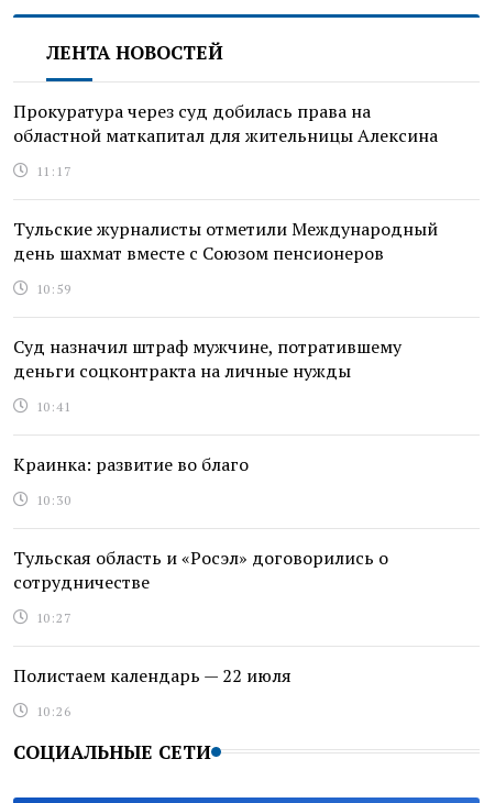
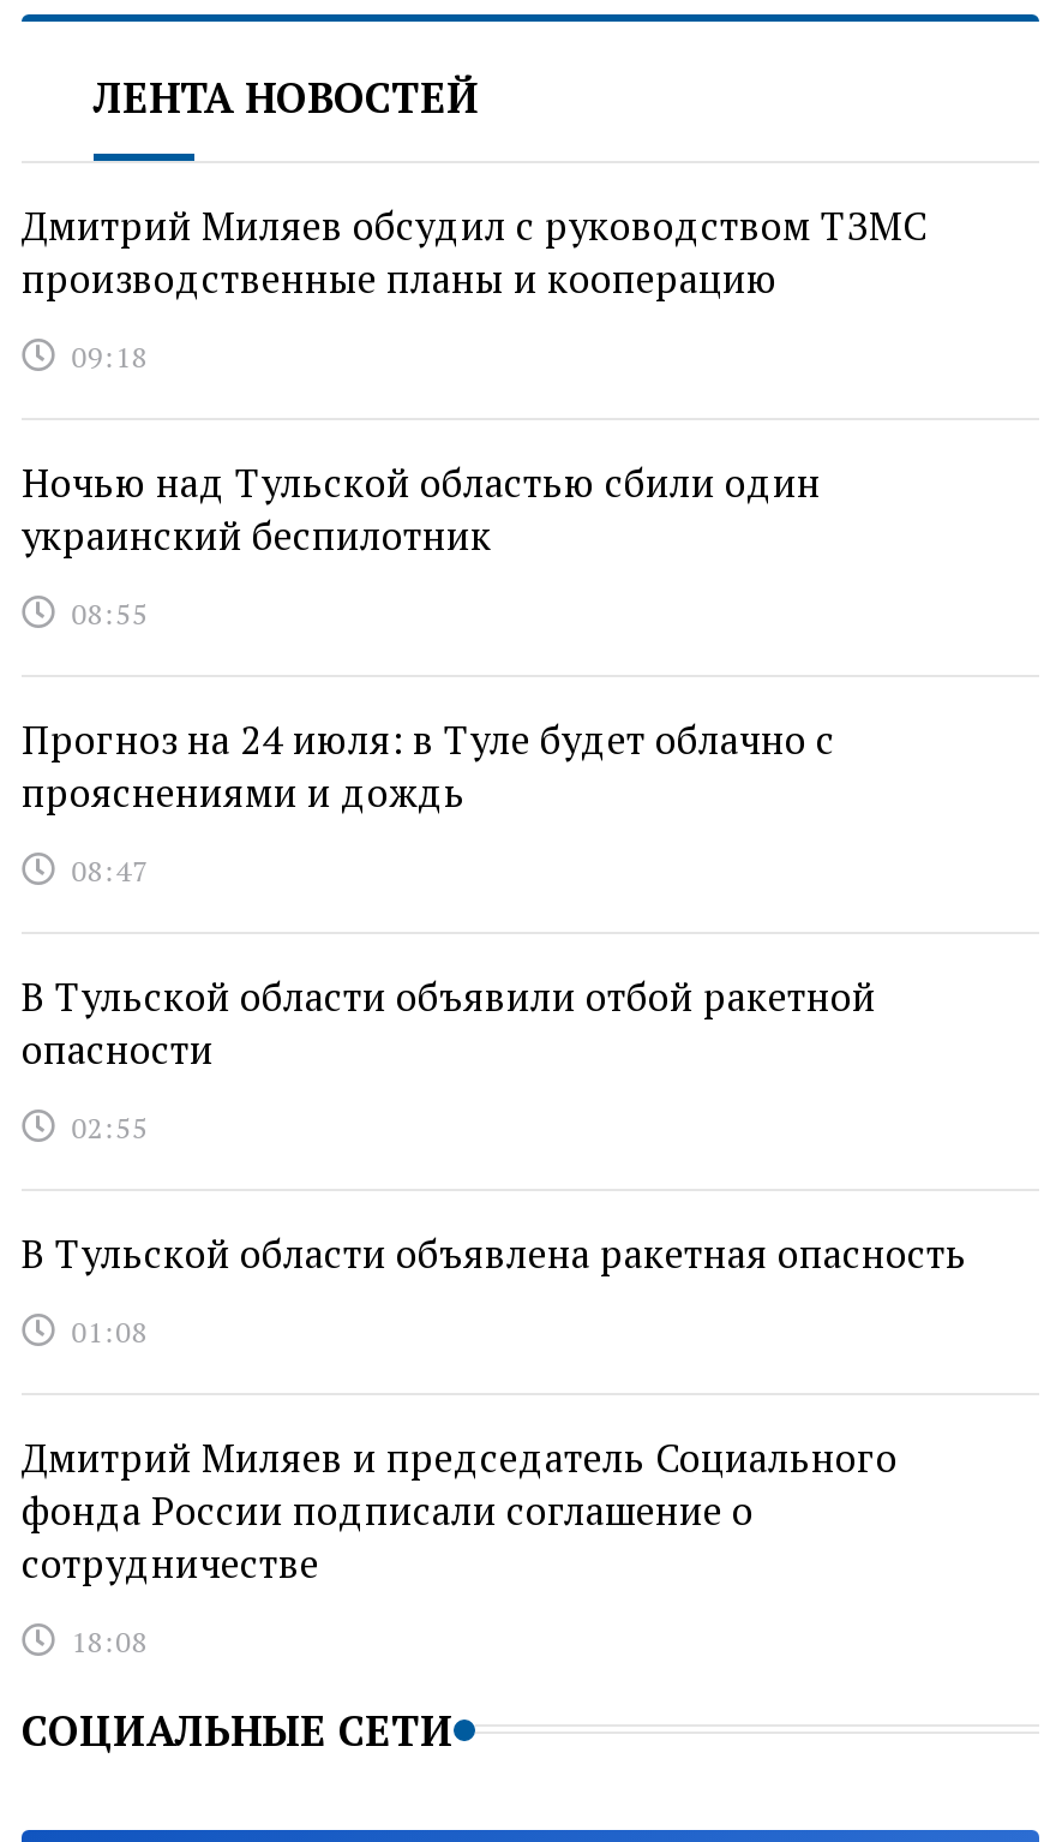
[13,99,438,569] Прокуратура через суд добилась права на | областной маткапитал для жительницы Алексина | 11:17 | Тульские журналисты отметили Международный | день шахмат вместе с Союзом пенсионеров | 10:59 | Суд назначил штраф мужчине, потратившему | деньги соцконтракта на личные нужды | 10:41 | Краинка: развитие во благо | 10:30 | Тульская область и «Росэл» договорились о -> [22,199,967,1536] Дмитрий Миляев обсудил с руководством ТЗМС | производственные планы и кооперацию | 09:18 | Ночью над Тульской областью сбили один | украинский беспилотник | 08:55 | Прогноз на 24 июля: в Туле будет облачно с | прояснениями и дождь | 08:47 | В Тульской области объявили отбой ракетной | опасности | 02:55 | В Тульской области объявлена ракетная опасность | 01:08 | Дмитрий Миляев и председатель Социального | фонда России подписали соглашение о
moved [13,569,150,594] -> [22,1536,319,1589]: сотрудничестве
[13,609,291,719] 10:27 | Полистаем календарь — 22 июля | 10:26 -> [62,1623,148,1659] 18:08

